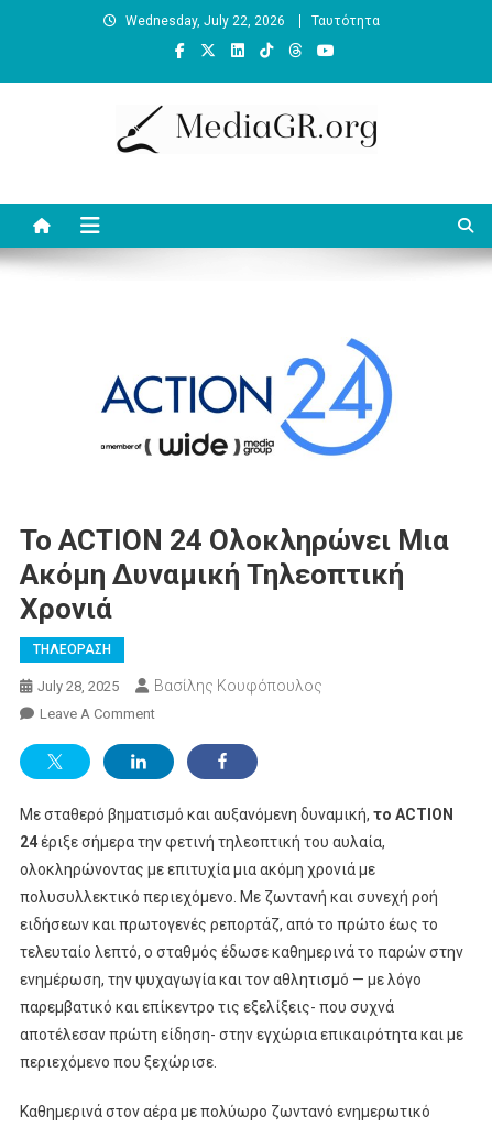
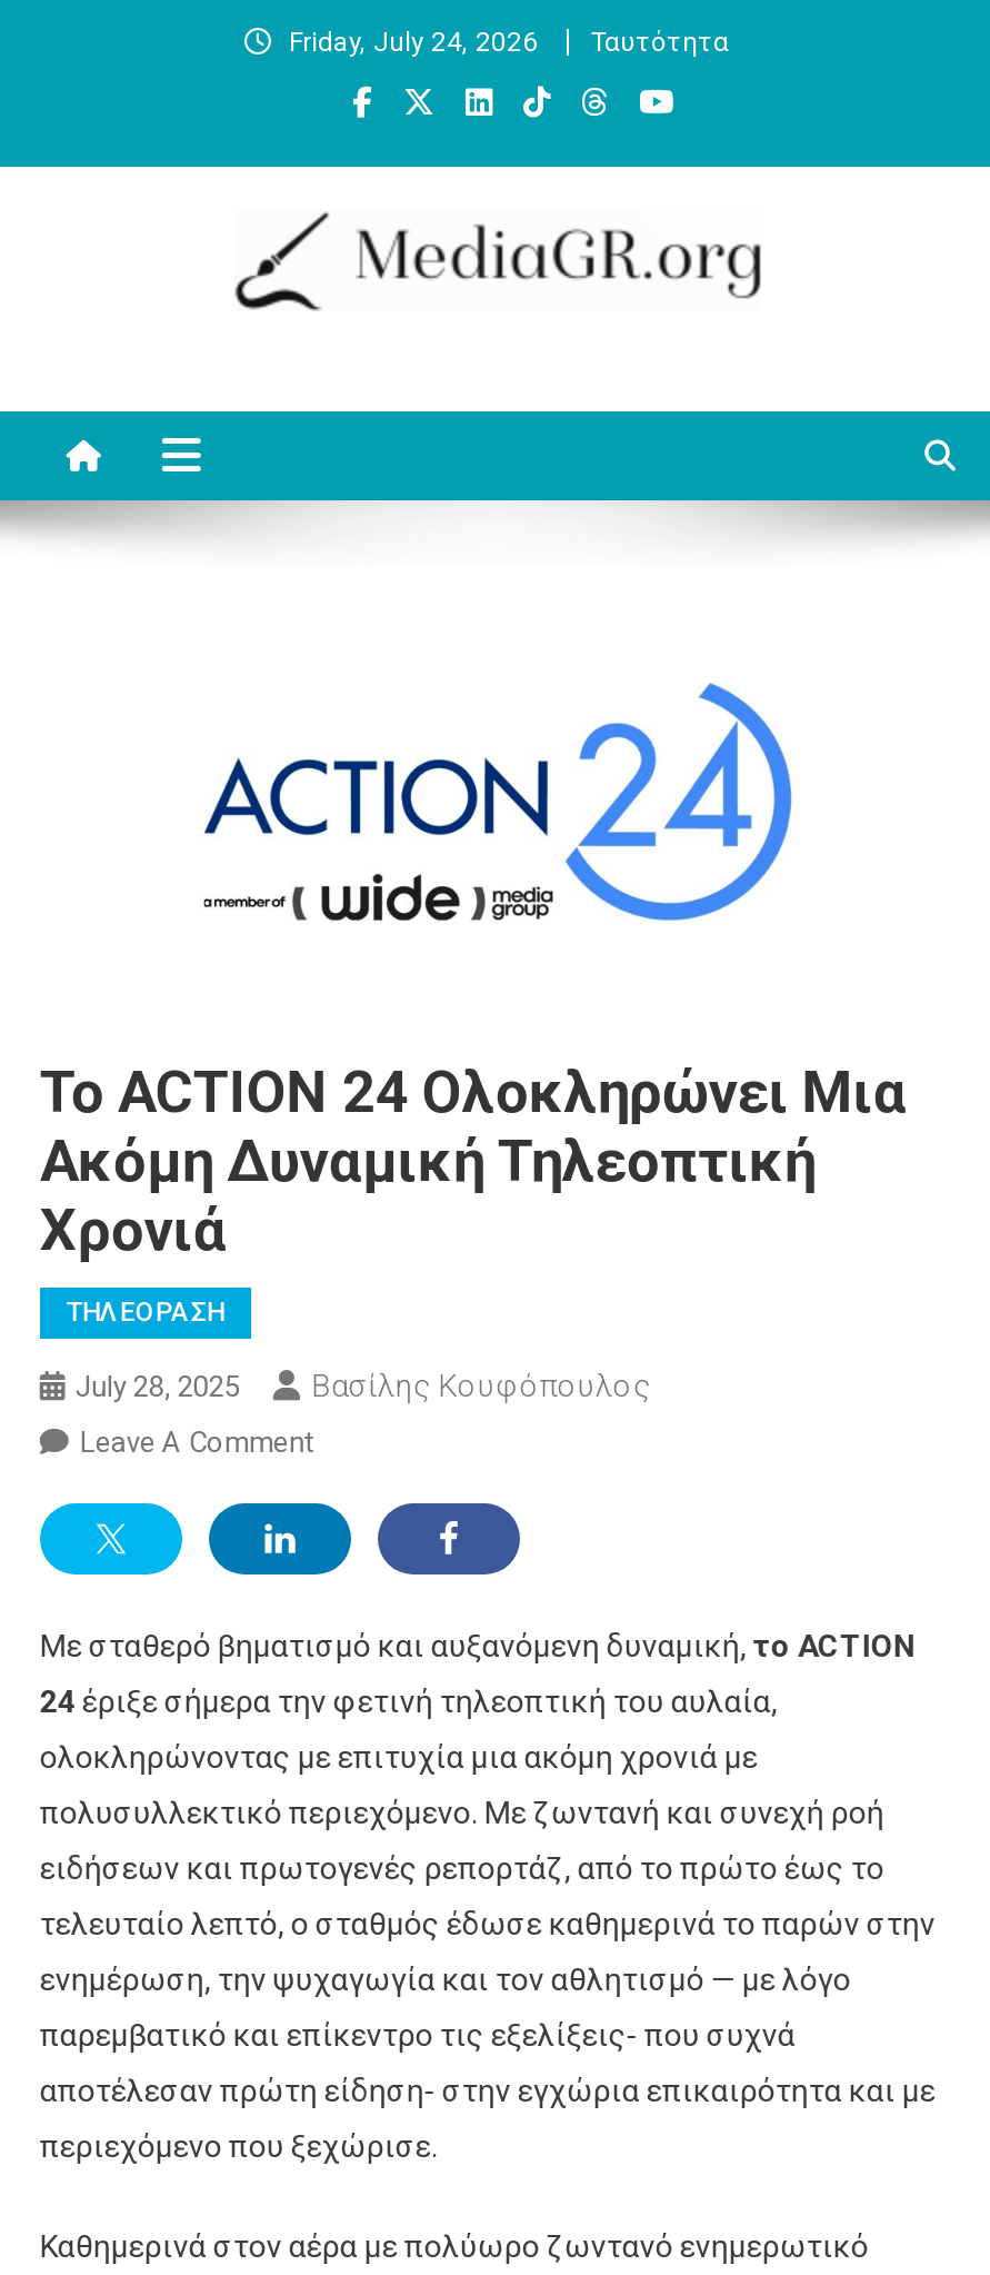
[125,13,285,29] Wednesday, July 22, 2026 -> [289,27,538,58] Friday, July 24, 2026

